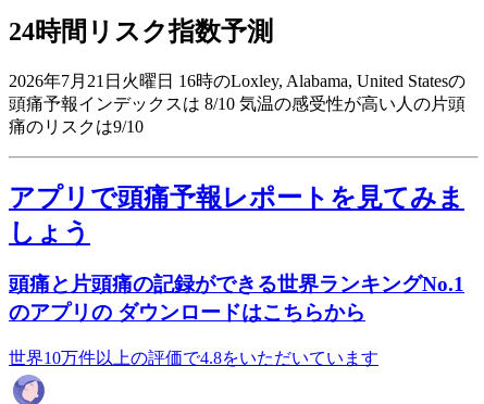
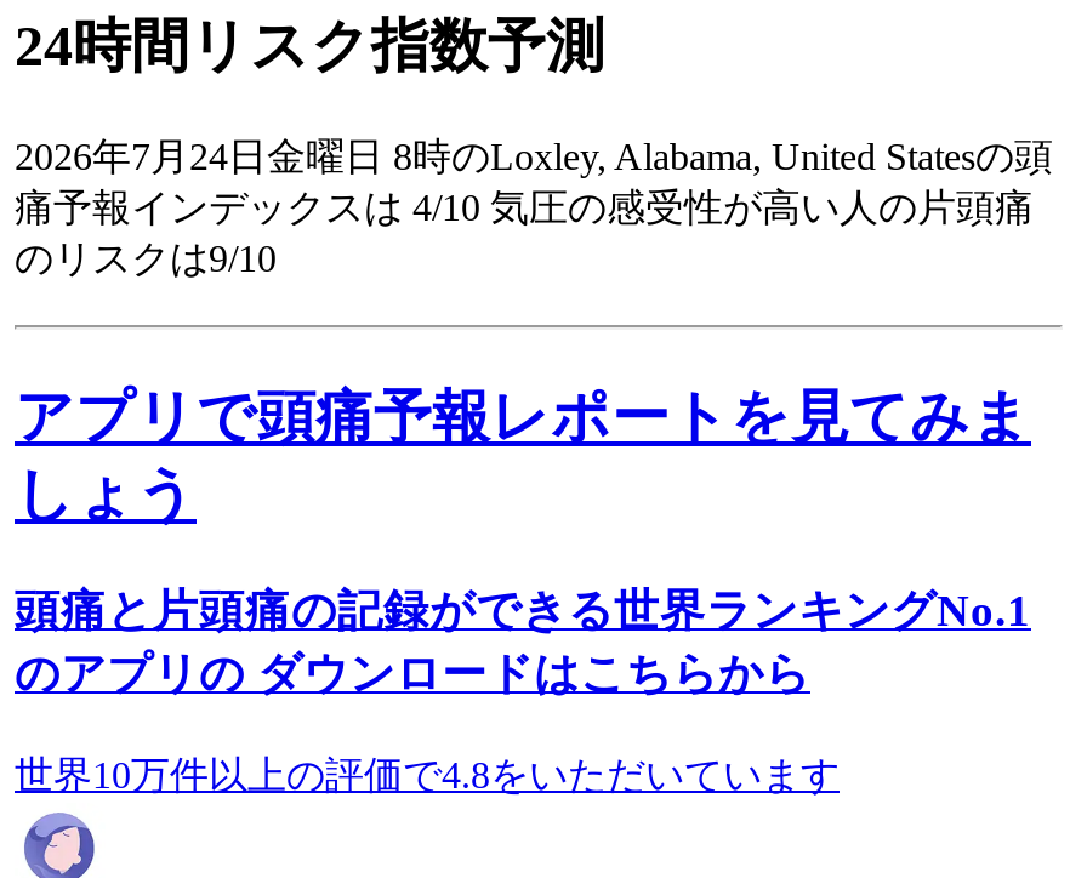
[9,71,466,135] 2026年7月21日火曜日 16時のLoxley, Alabama, United Statesの | 頭痛予報インデックスは 8/10気温の感受性が高い人の片頭 | 痛のリスクは9/10 -> [15,135,1053,278] 2026年7月24日金曜日 8時のLoxley, Alabama, United Statesの頭 | 痛予報インデックスは 4/10気圧の感受性が高い人の片頭痛 | のリスクは9/10

